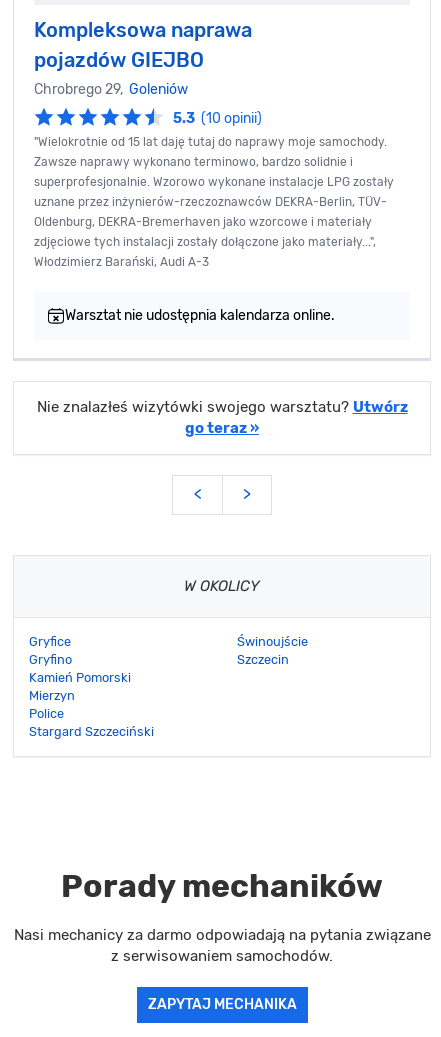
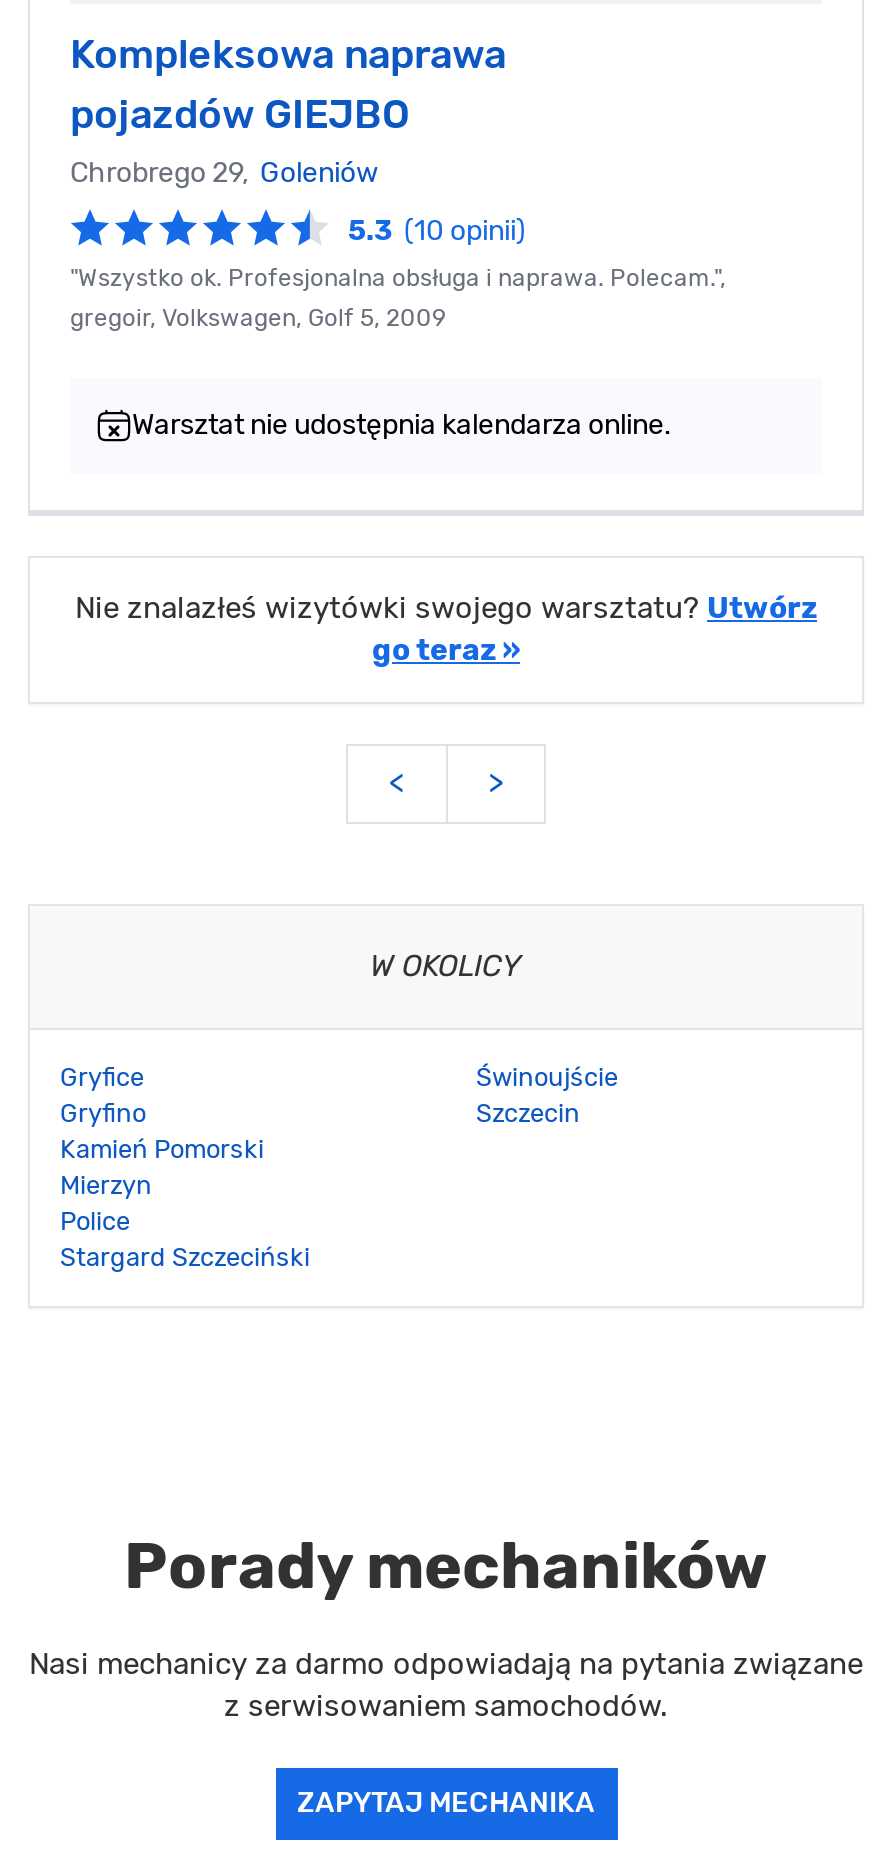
[34,135,394,269] "Wielokrotnie od 15 lat daję tutaj do naprawy moje samochody. | Zawsze naprawy wykonano terminowo, bardzo solidnie i | superprofesjonalnie. Wzorowo wykonane instalacje LPG zostały | uznane przez inżynierów-rzeczoznawców DEKRA-Berlin, TÜV- | Oldenburg, DEKRA-Bremerhaven jako wzorcowe i materiały | zdjęciowe tych instalacji zostały dołączone jako materiały...", | Włodzimierz Barański, Audi A-3 -> [70,264,726,332] "Wszystko ok. Profesjonalna obsługa i naprawa. Polecam.", | gregoir, Volkswagen, Golf 5, 2009

